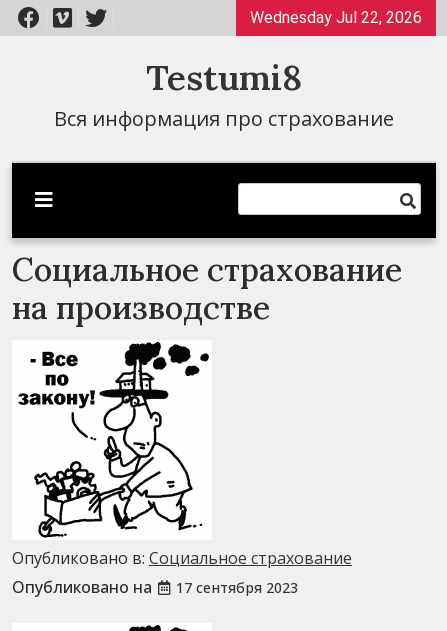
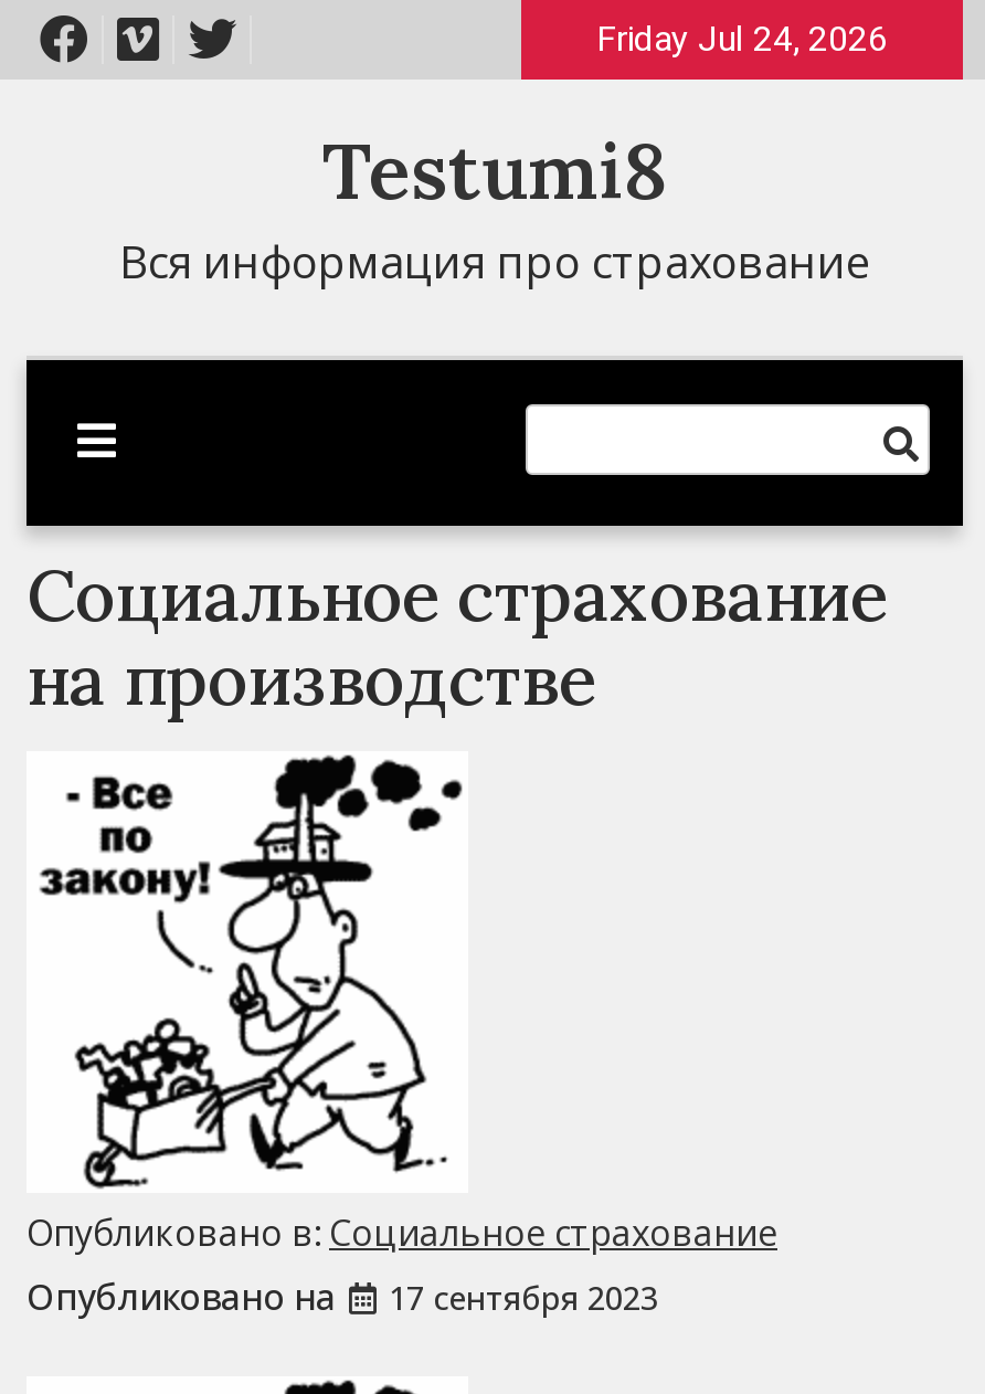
[250,8,422,27] Wednesday Jul 22, 2026 -> [596,18,888,60] Friday Jul 24, 2026

